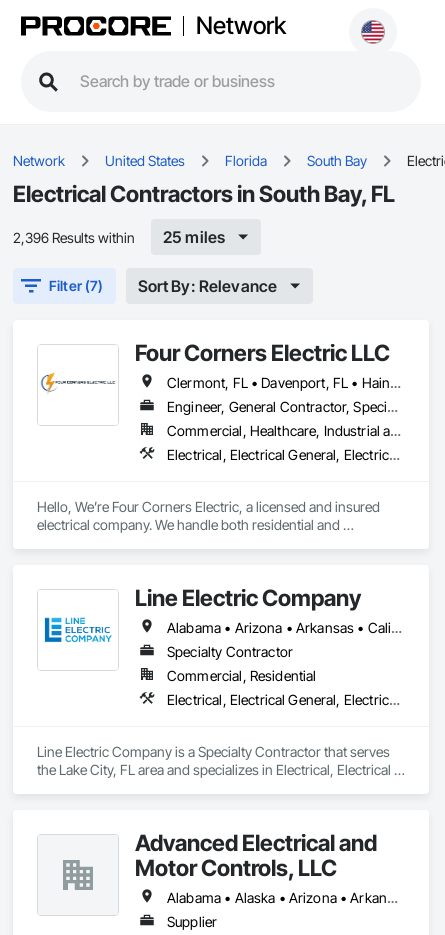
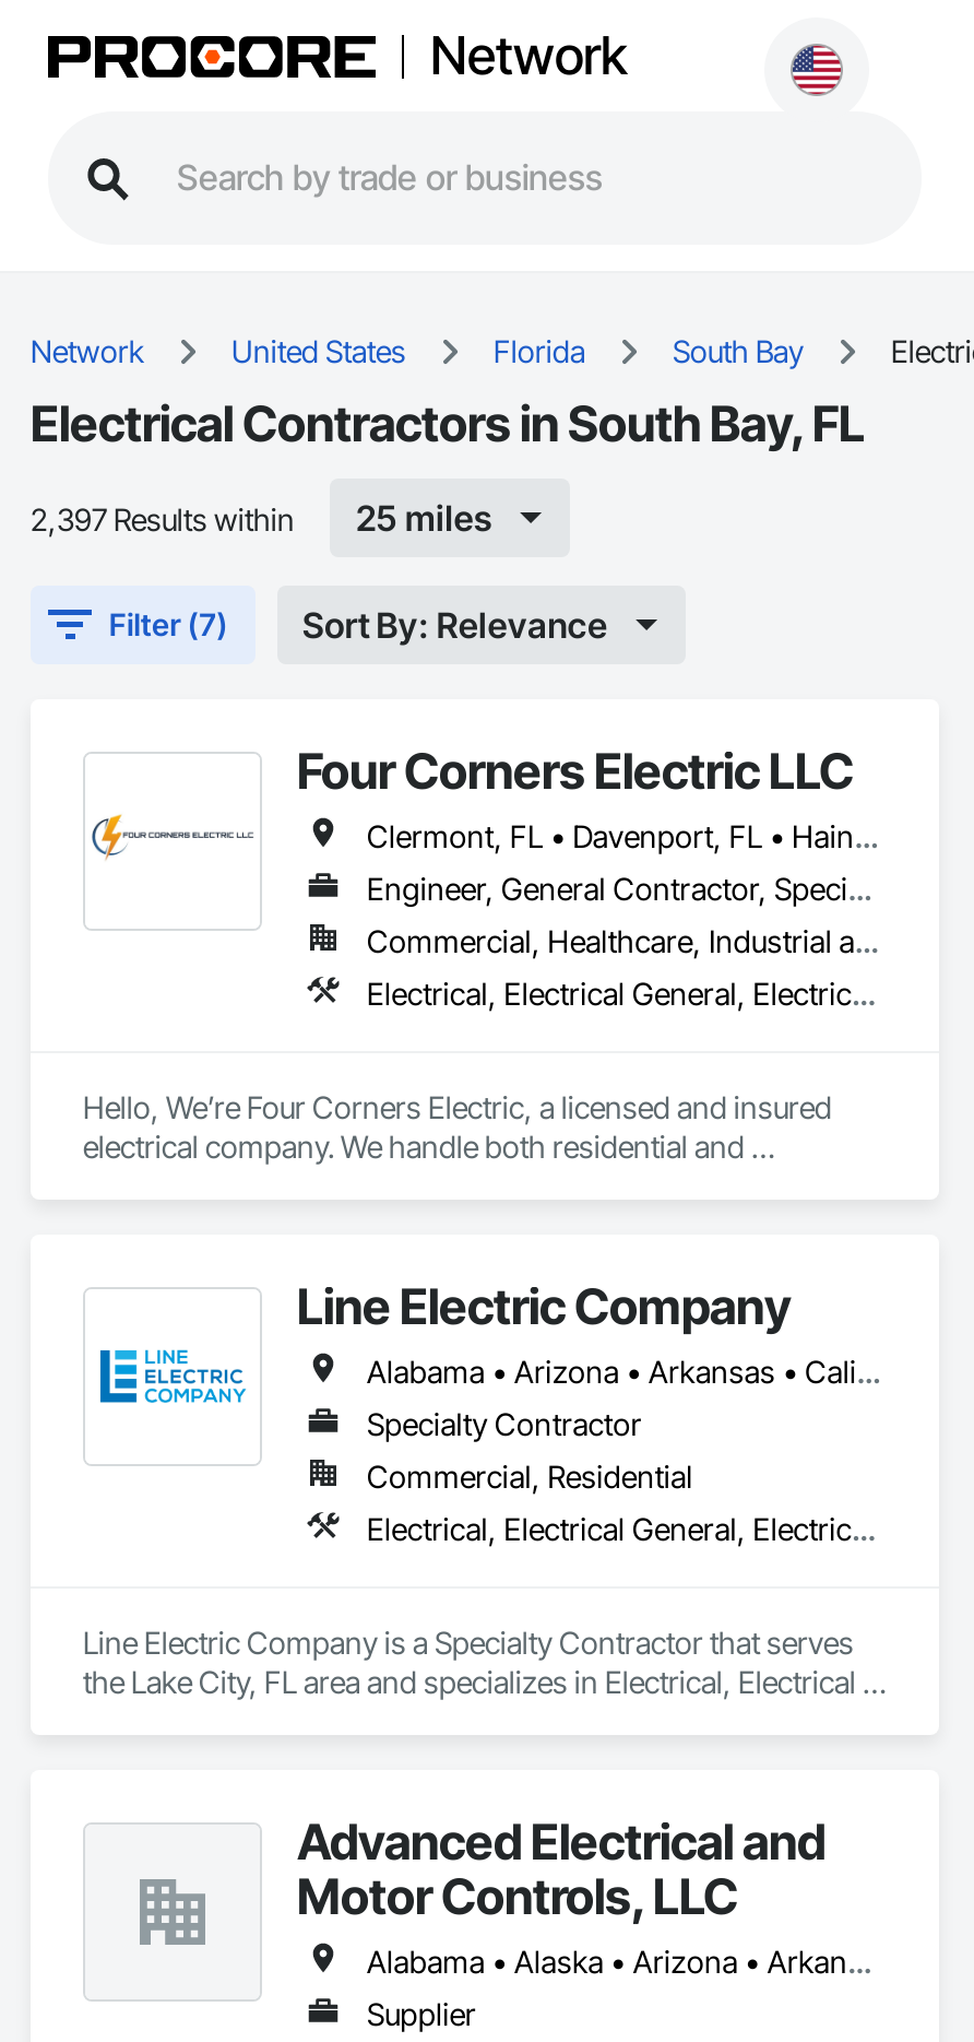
[13,228,135,245] 2,396 Results within -> [31,499,295,536] 2,397 Results within

